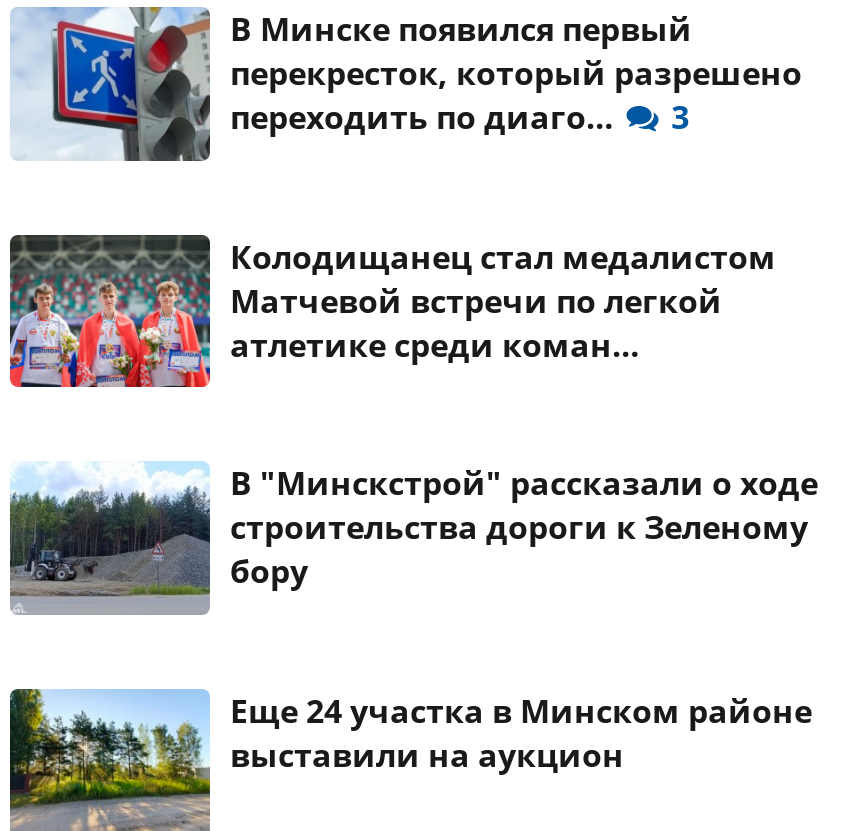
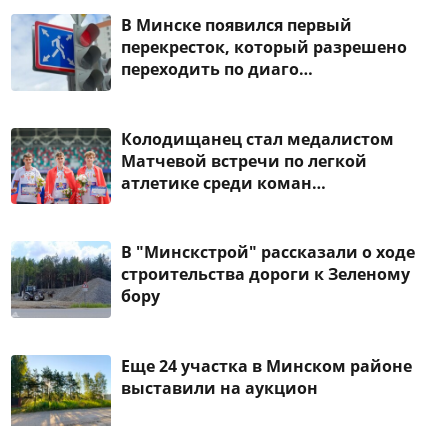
[663,96,689,140] 3 -> none

